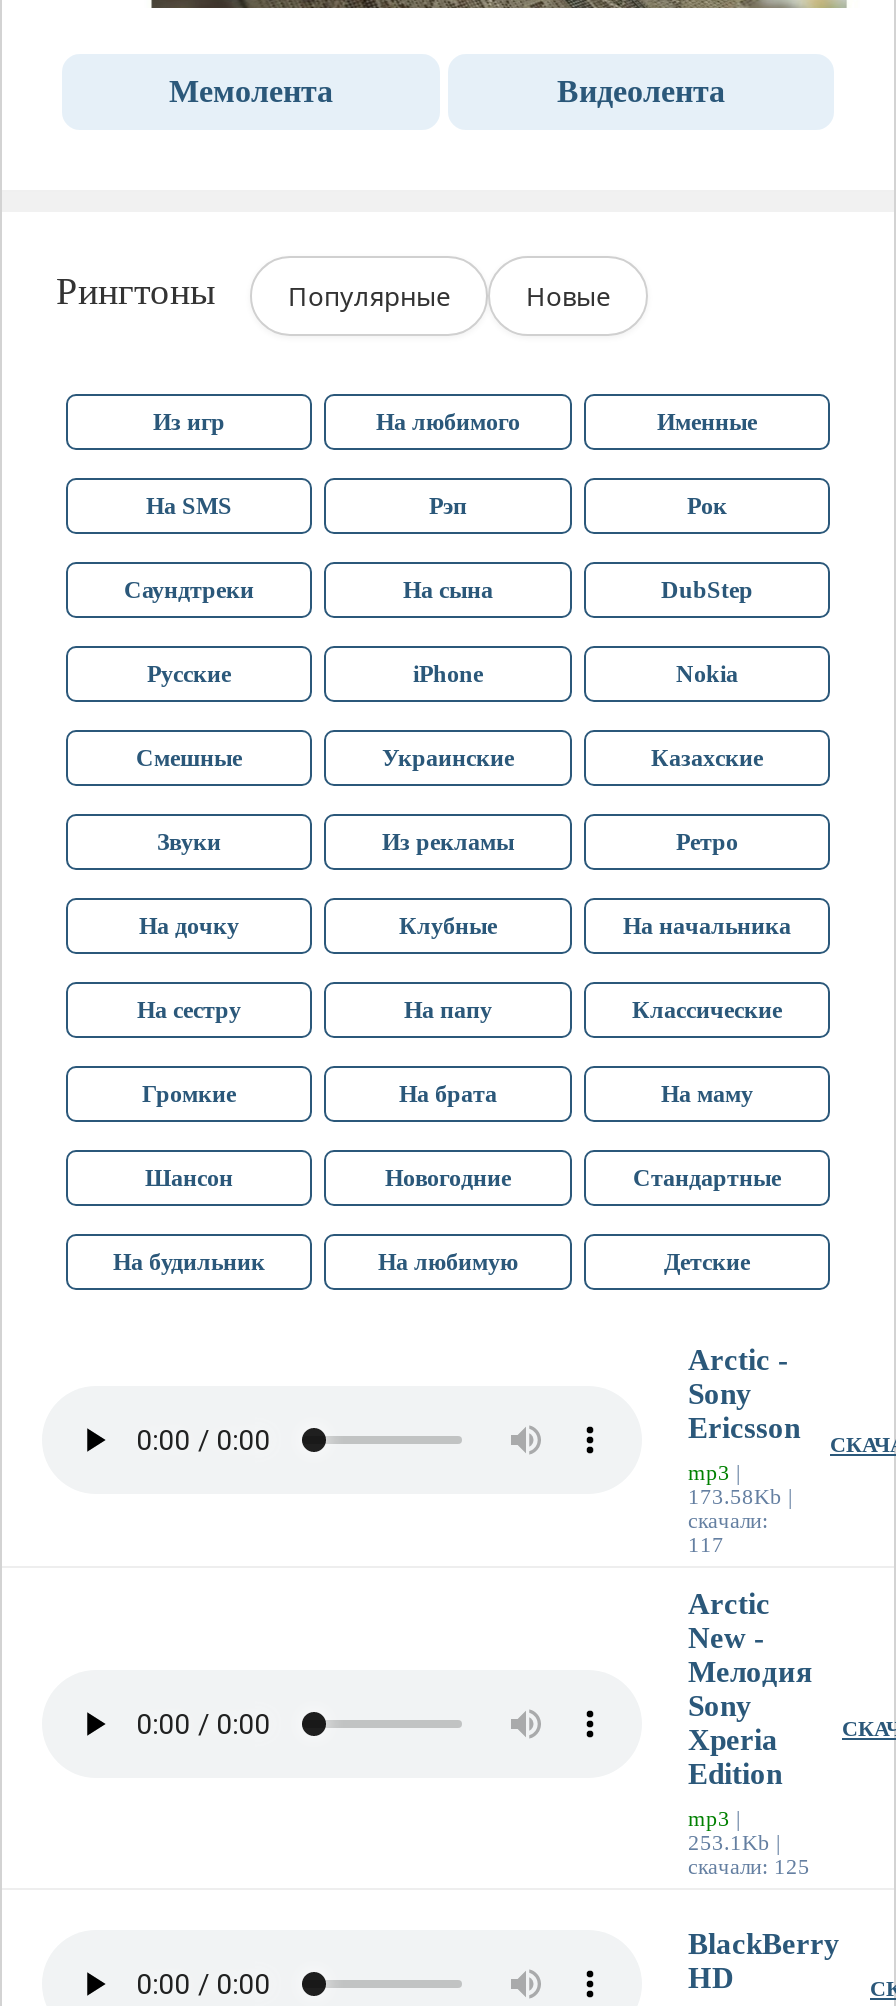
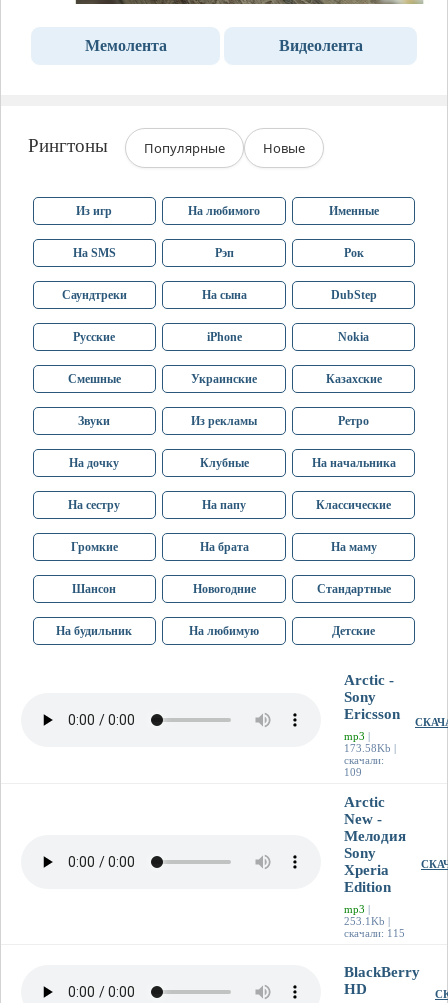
[688,1532,724,1556] 117 -> [344,766,362,778] 109
[688,1854,810,1878] скачали: 125 -> [344,927,405,939] скачали: 115

